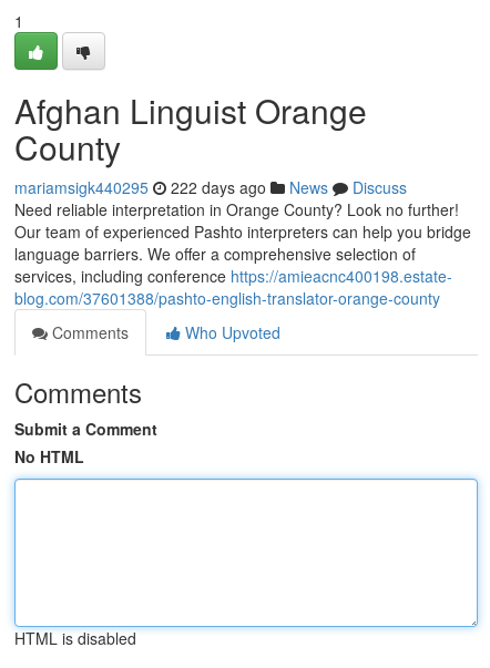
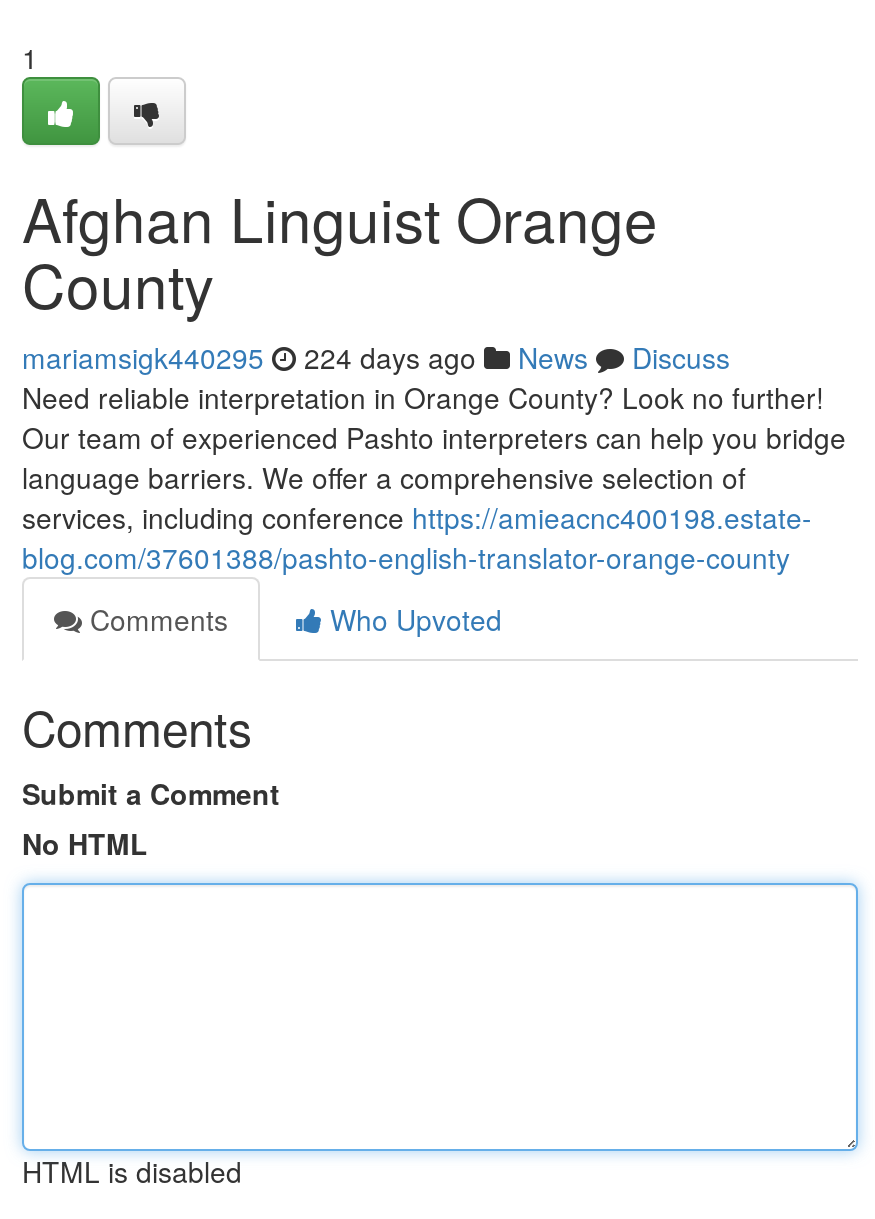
[14,176,407,198] mariamsigk440295 222 days ago News Discuss -> [22,337,730,377] mariamsigk440295 224 days ago News Discuss

